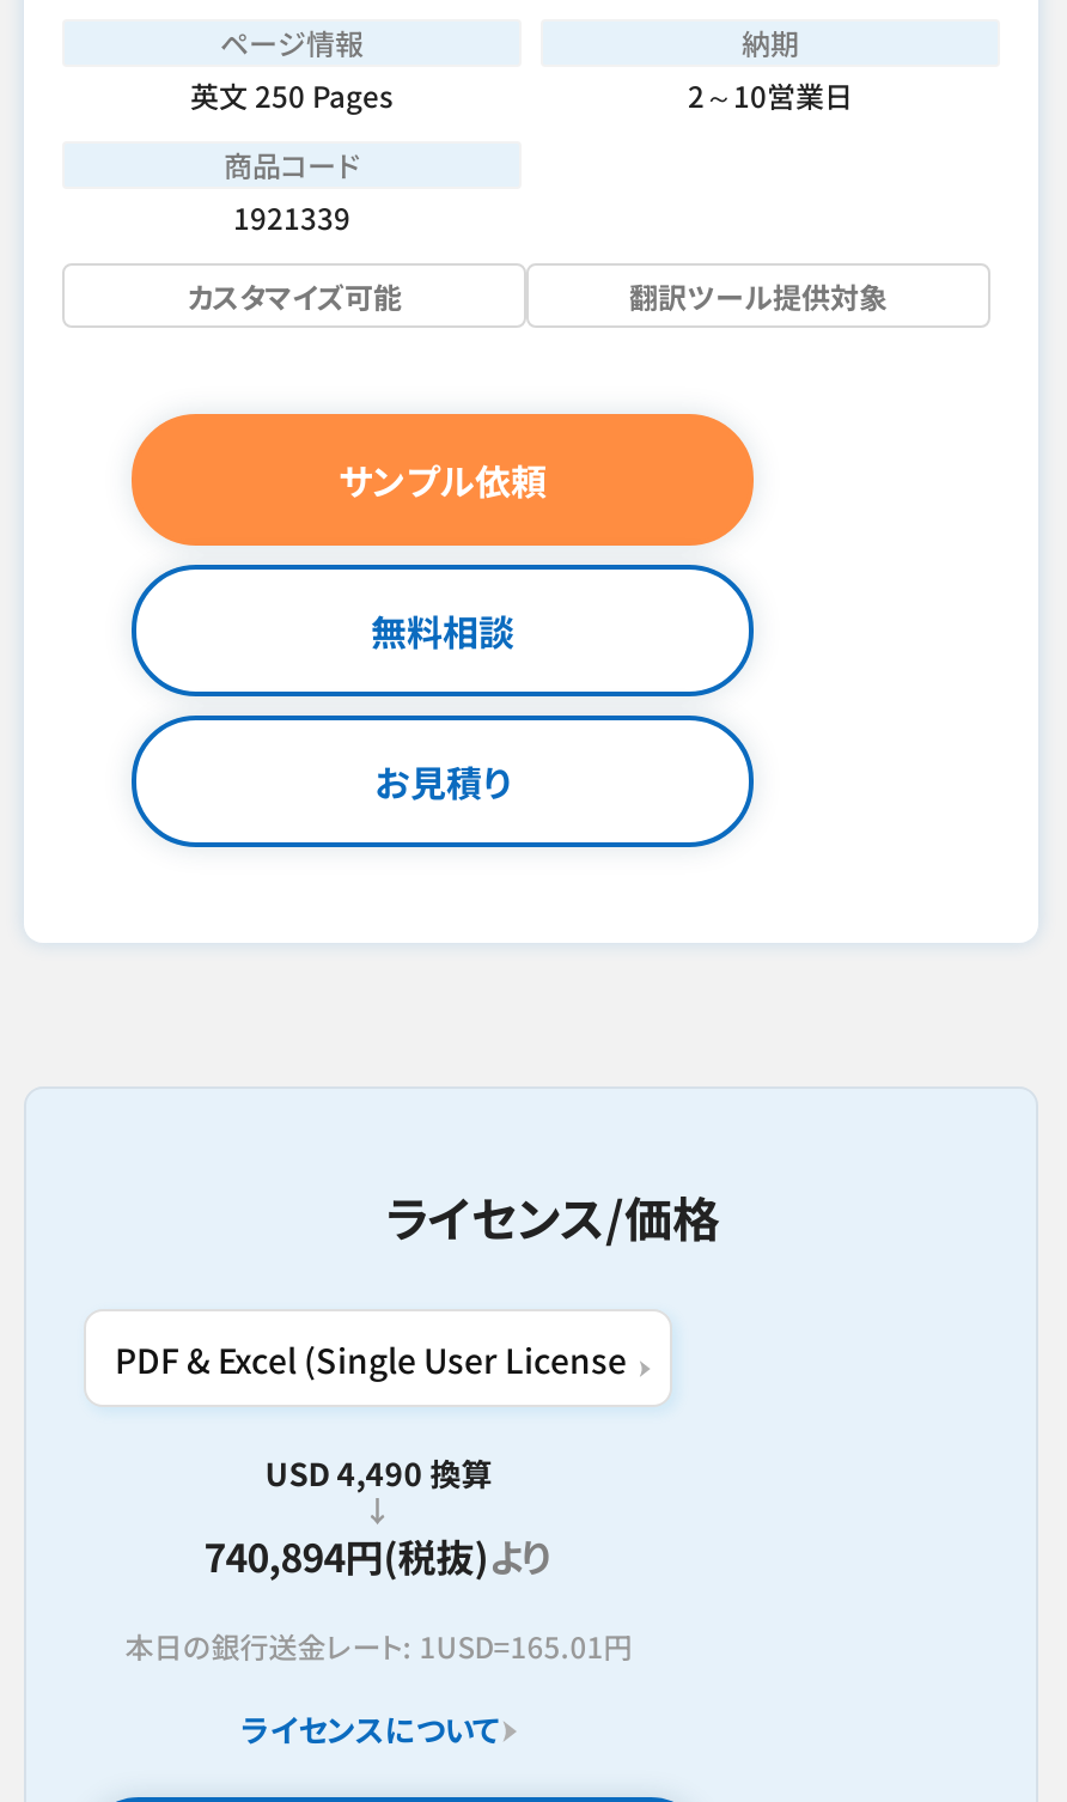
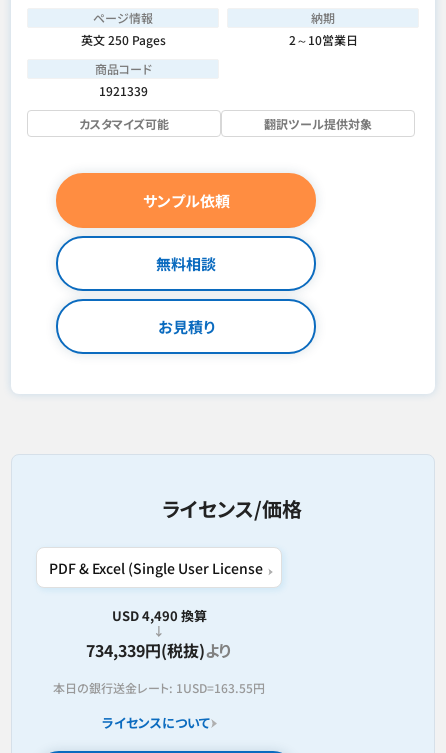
[204,1527,553,1584] 740,894円(税抜)より -> [86,638,232,662] 734,339円(税抜)より
[125,1625,632,1666] 本日の銀行送金レート: 1USD=165.01円 -> [53,679,265,696] 本日の銀行送金レート: 1USD=163.55円

